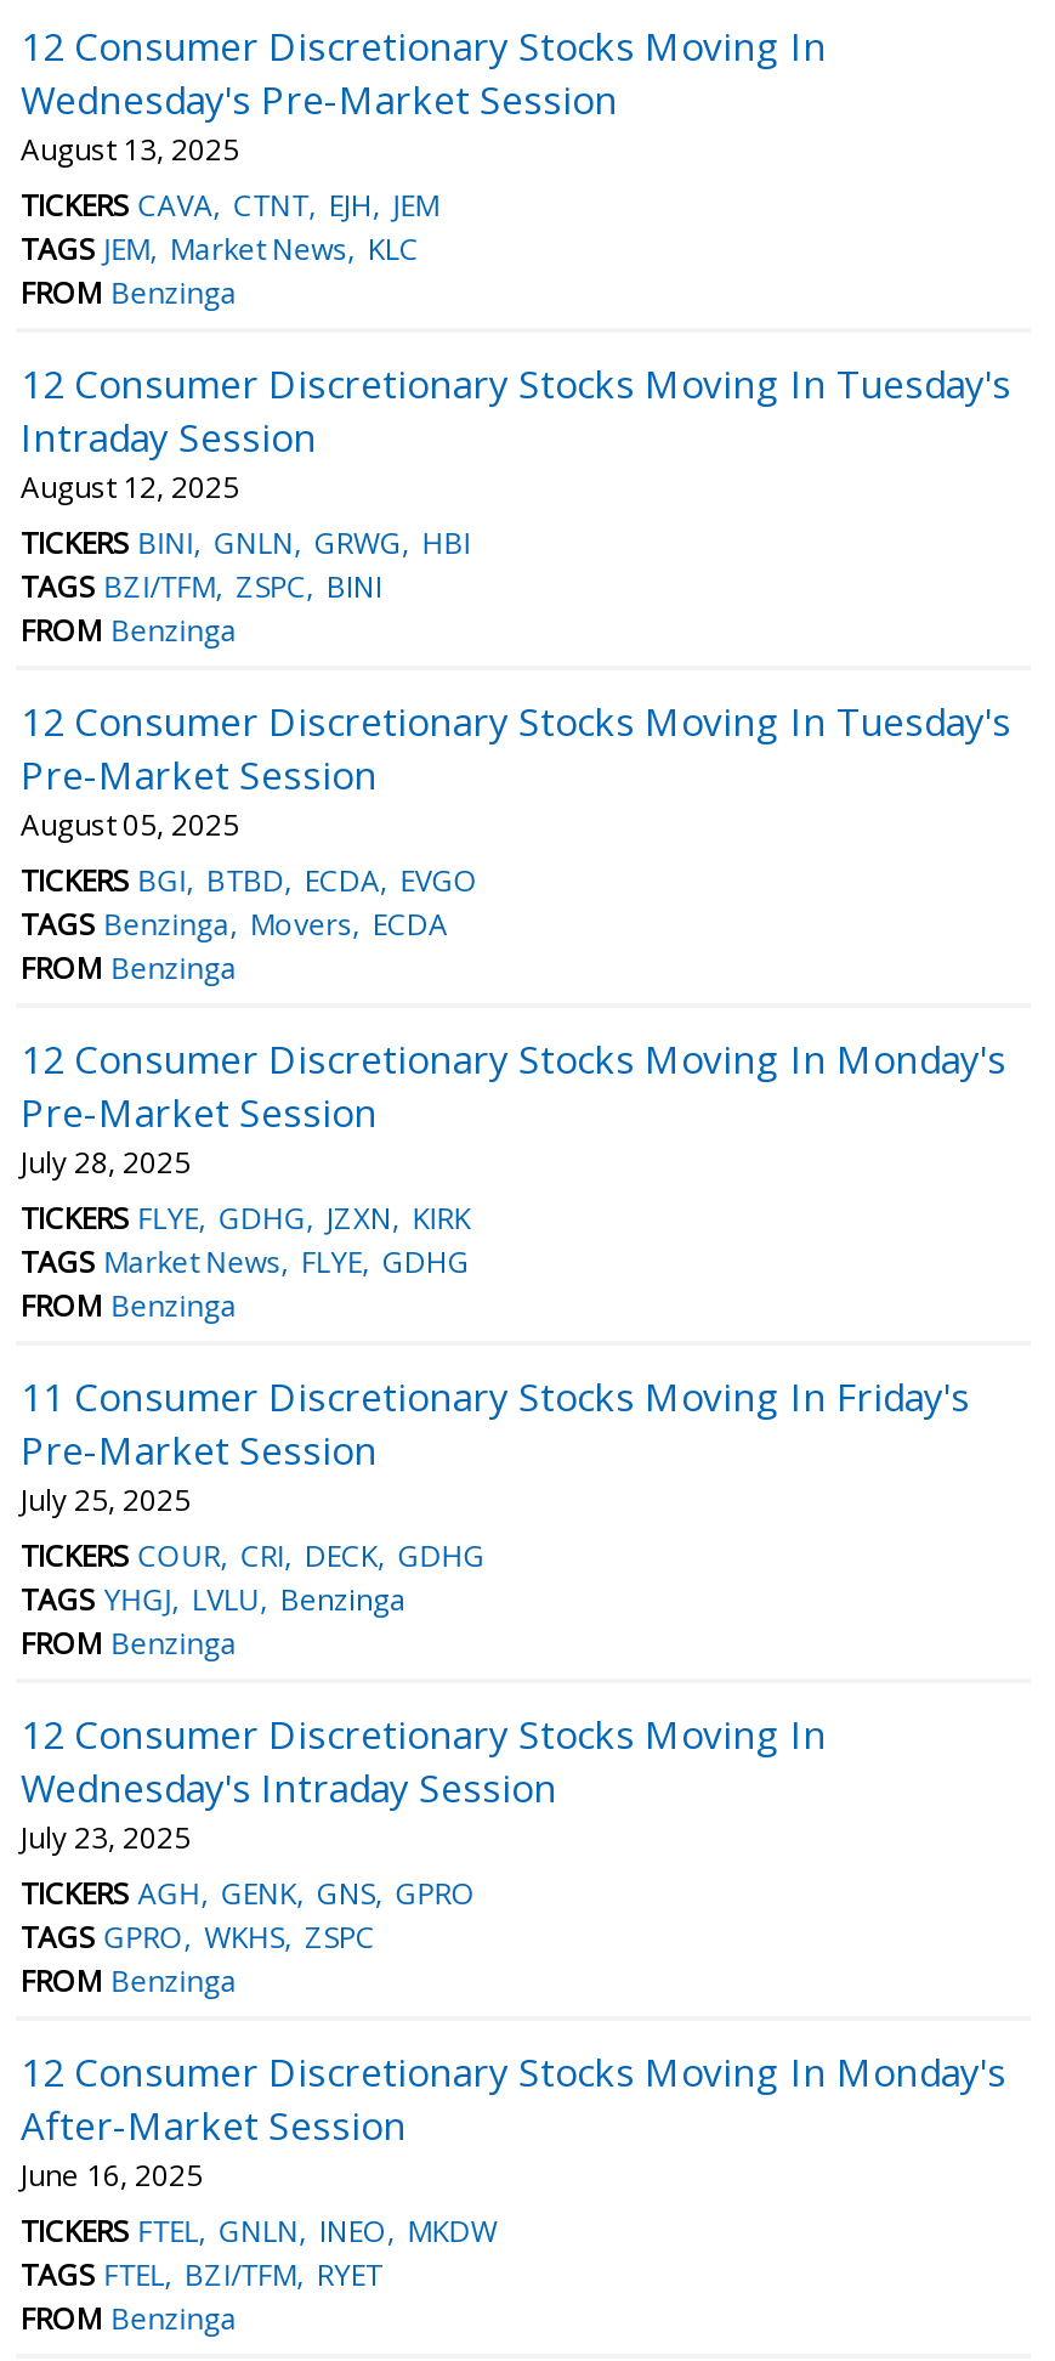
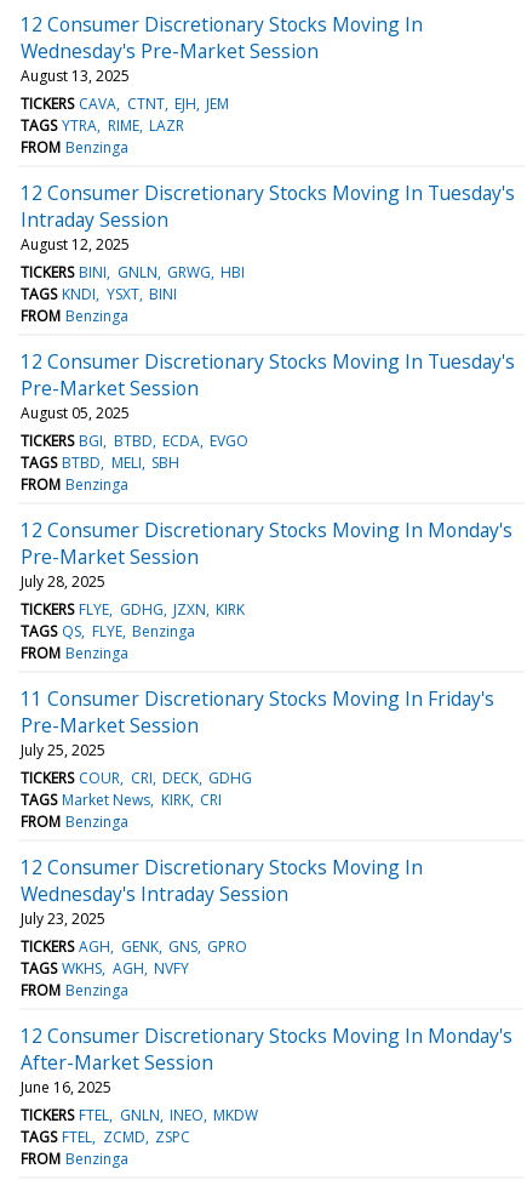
[21,228,419,269] TAGS JEM Market News KLC -> [21,115,184,136] TAGS YTRA RIME LAZR
[21,565,382,607] TAGS BZI/TFM ZSPC BINI -> [21,284,177,304] TAGS KNDI YSXT BINI
[21,903,448,944] TAGS Benzinga Movers ECDA -> [21,452,179,473] TAGS BTBD MELI SBH
[21,1241,470,1282] TAGS Market News FLYE GDHG -> [21,621,195,641] TAGS QS FLYE Benzinga
[21,1578,406,1620] TAGS YHGJ LVLU Benzinga -> [21,789,222,810] TAGS Market News KIRK CRI
[21,1916,375,1957] TAGS GPRO WKHS ZSPC -> [21,958,189,978] TAGS WKHS AGH NVFY
[21,2254,382,2295] TAGS FTEL BZI/TFM RYET -> [21,1126,190,1147] TAGS FTEL ZCMD ZSPC

